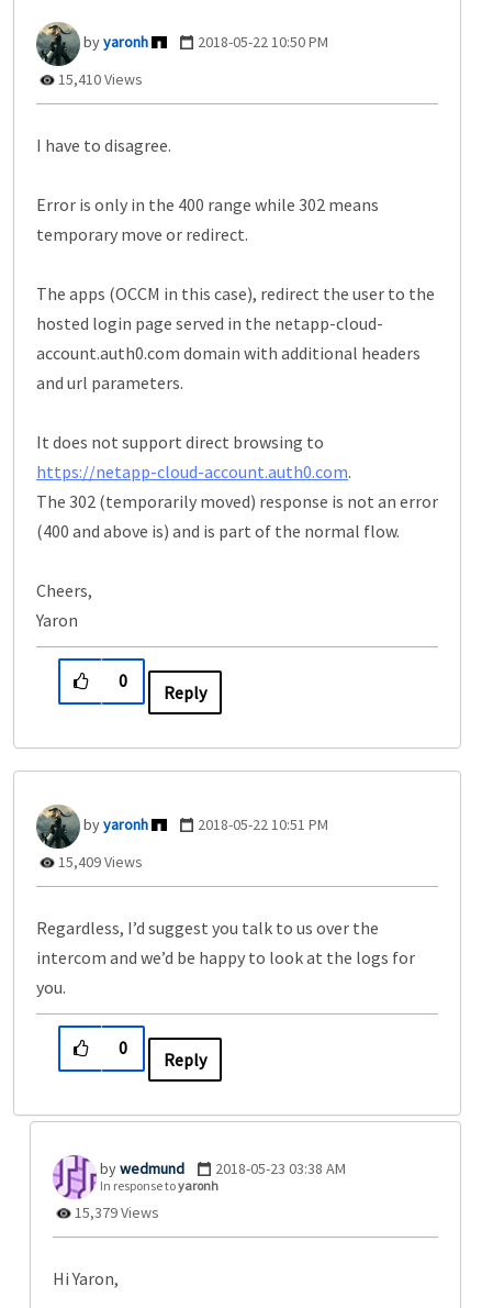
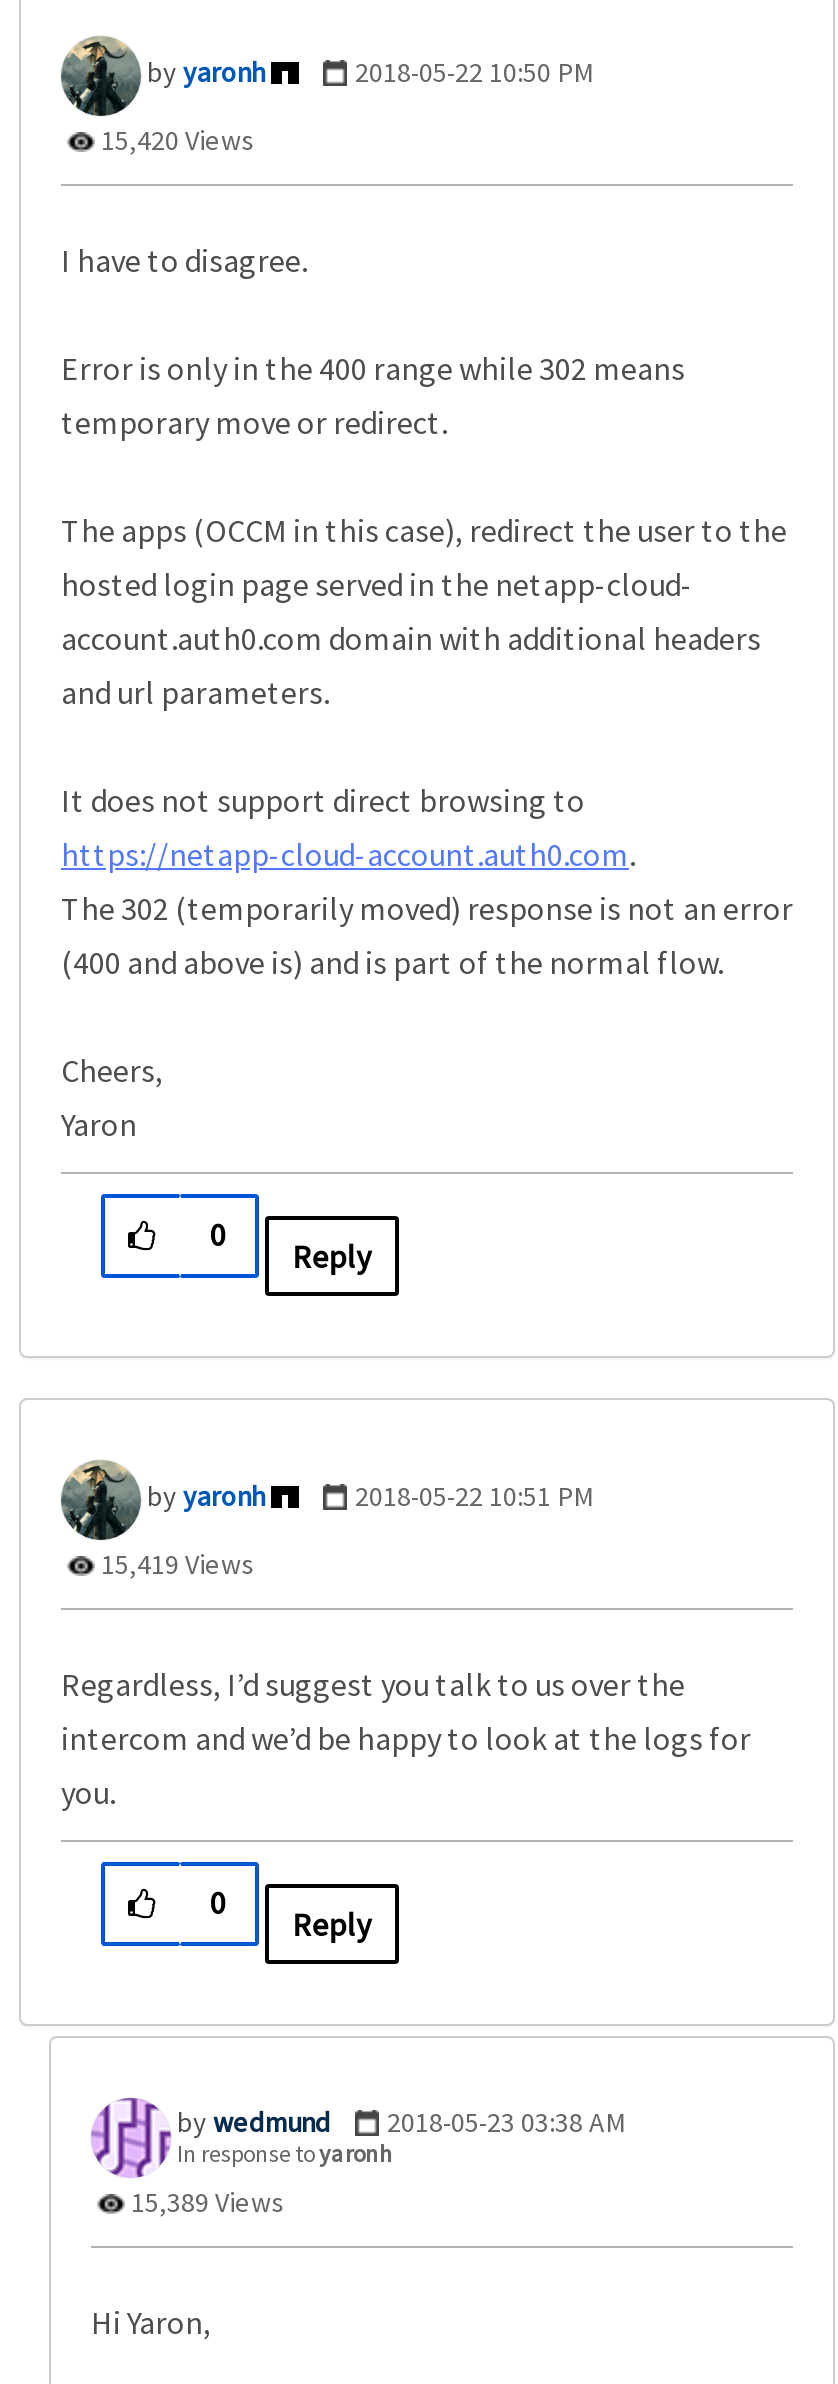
[55,69,143,89] 15,410 Views -> [95,122,255,158] 15,420 Views
[55,852,143,872] 15,409 Views -> [95,1546,255,1582] 15,419 Views
[71,1202,159,1222] 15,379 Views -> [125,2184,285,2220] 15,389 Views

